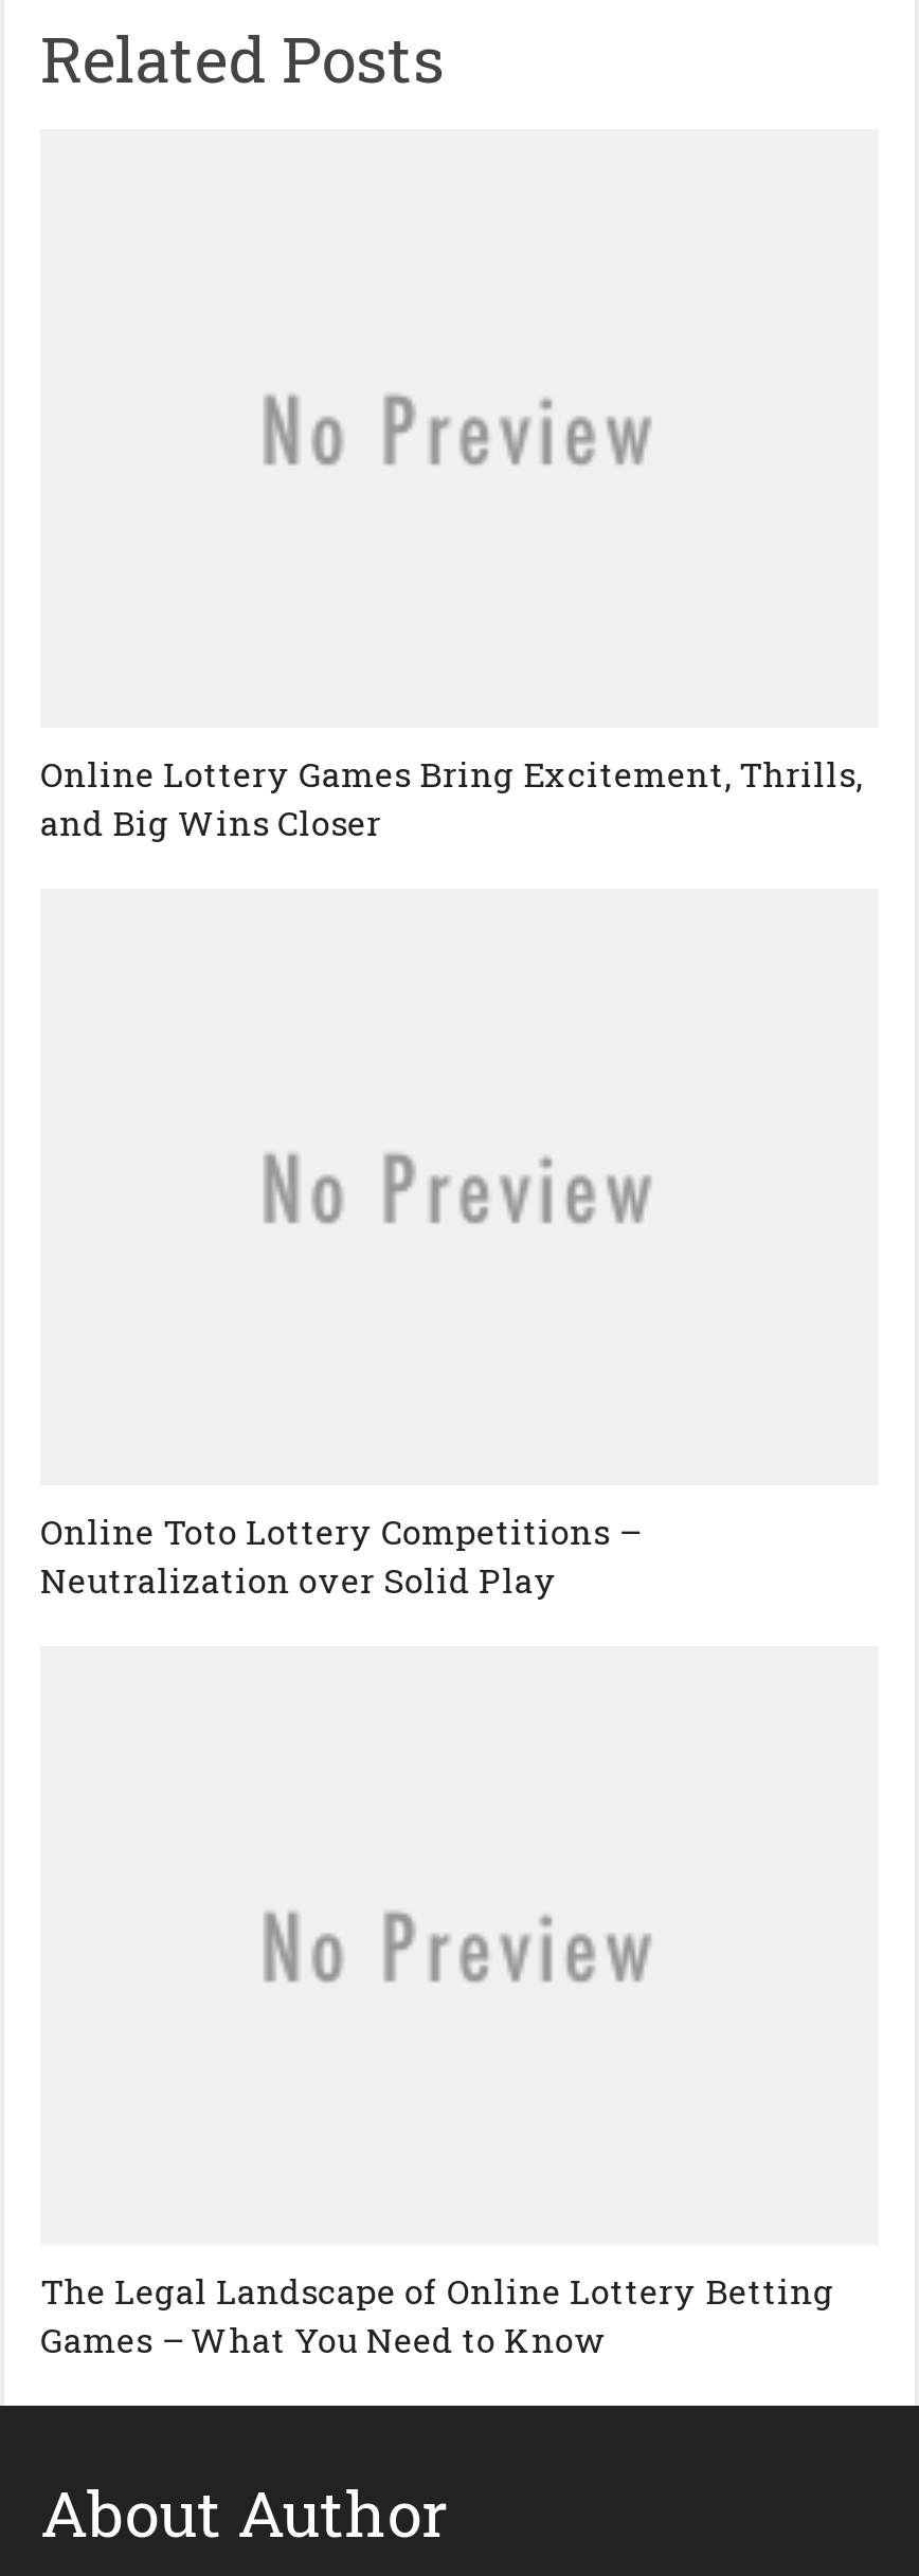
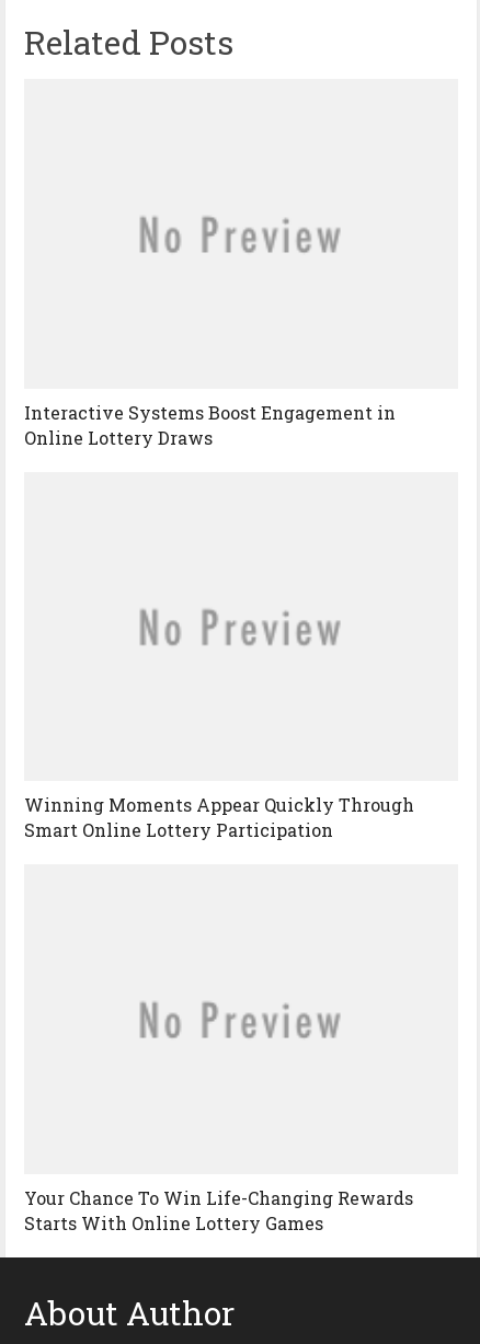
[40,751,862,844] Online Lottery Games Bring Excitement, Thrills, | and Big Wins Closer -> [24,401,396,449] Interactive Systems Boost Engagement in | Online Lottery Draws
[40,1510,640,1603] Online Toto Lottery Competitions – | Neutralization over Solid Play -> [24,794,414,842] Winning Moments Appear Quickly Through | Smart Online Lottery Participation
[40,2268,835,2361] The Legal Landscape of Online Lottery Betting | Games – What You Need to Know -> [24,1186,413,1235] Your Chance To Win Life-Changing Rewards | Starts With Online Lottery Games

